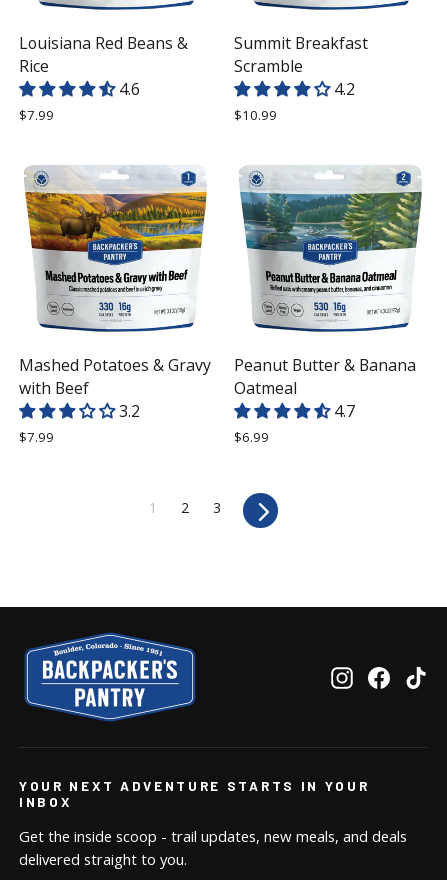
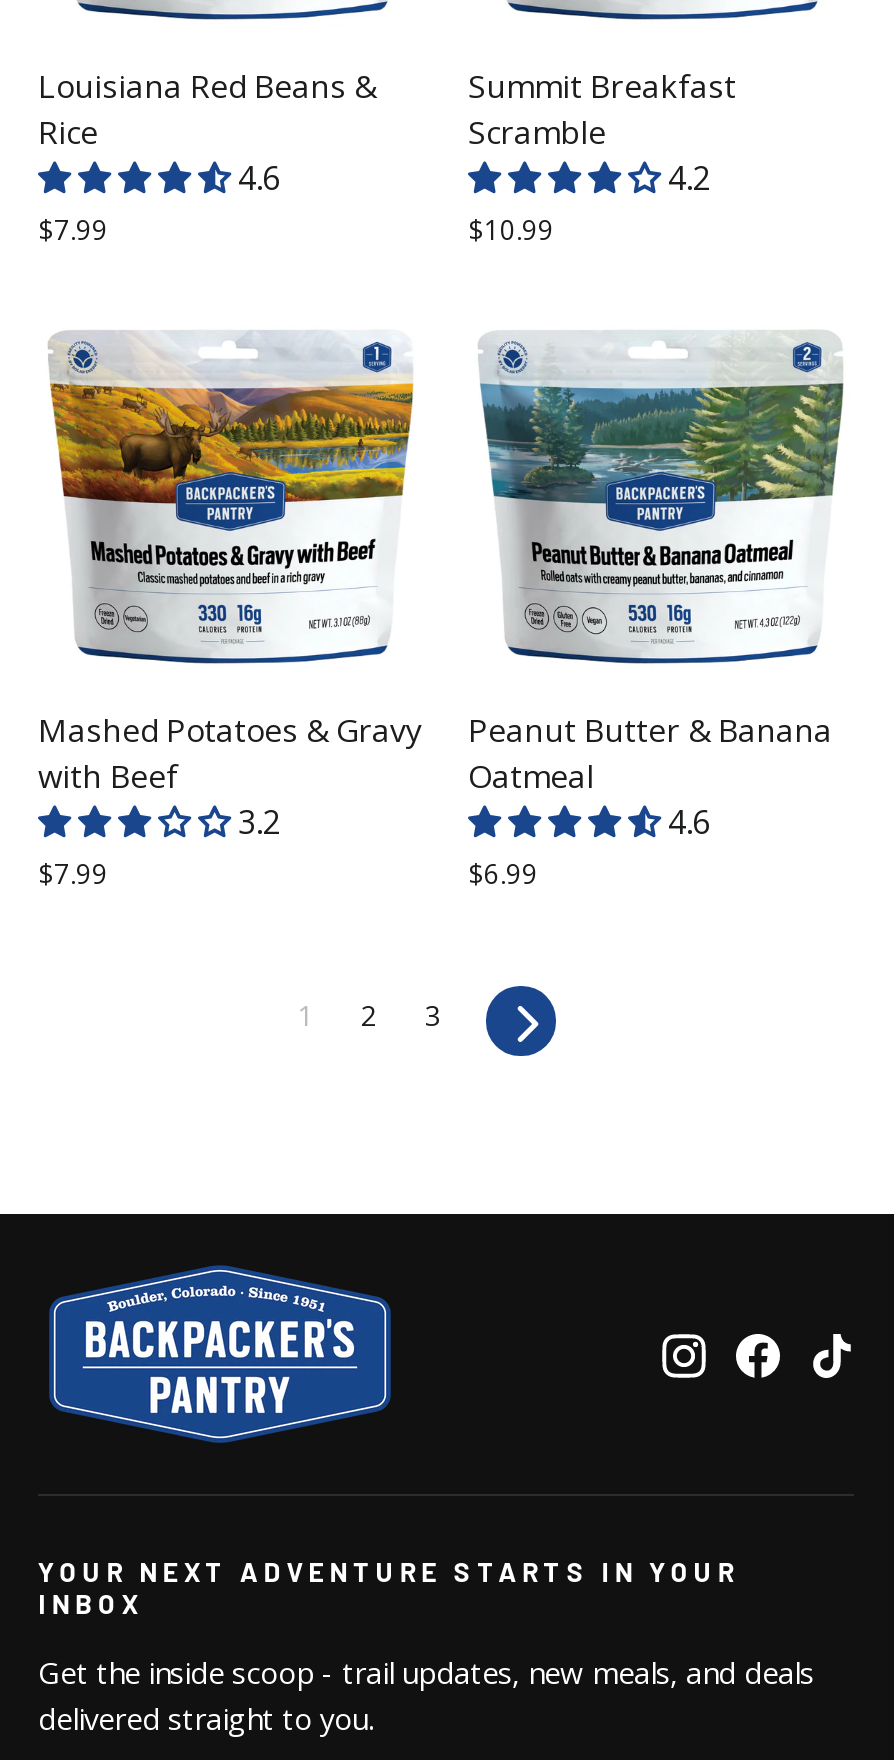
[334,400,355,422] 4.7 -> [668,800,710,844] 4.6

